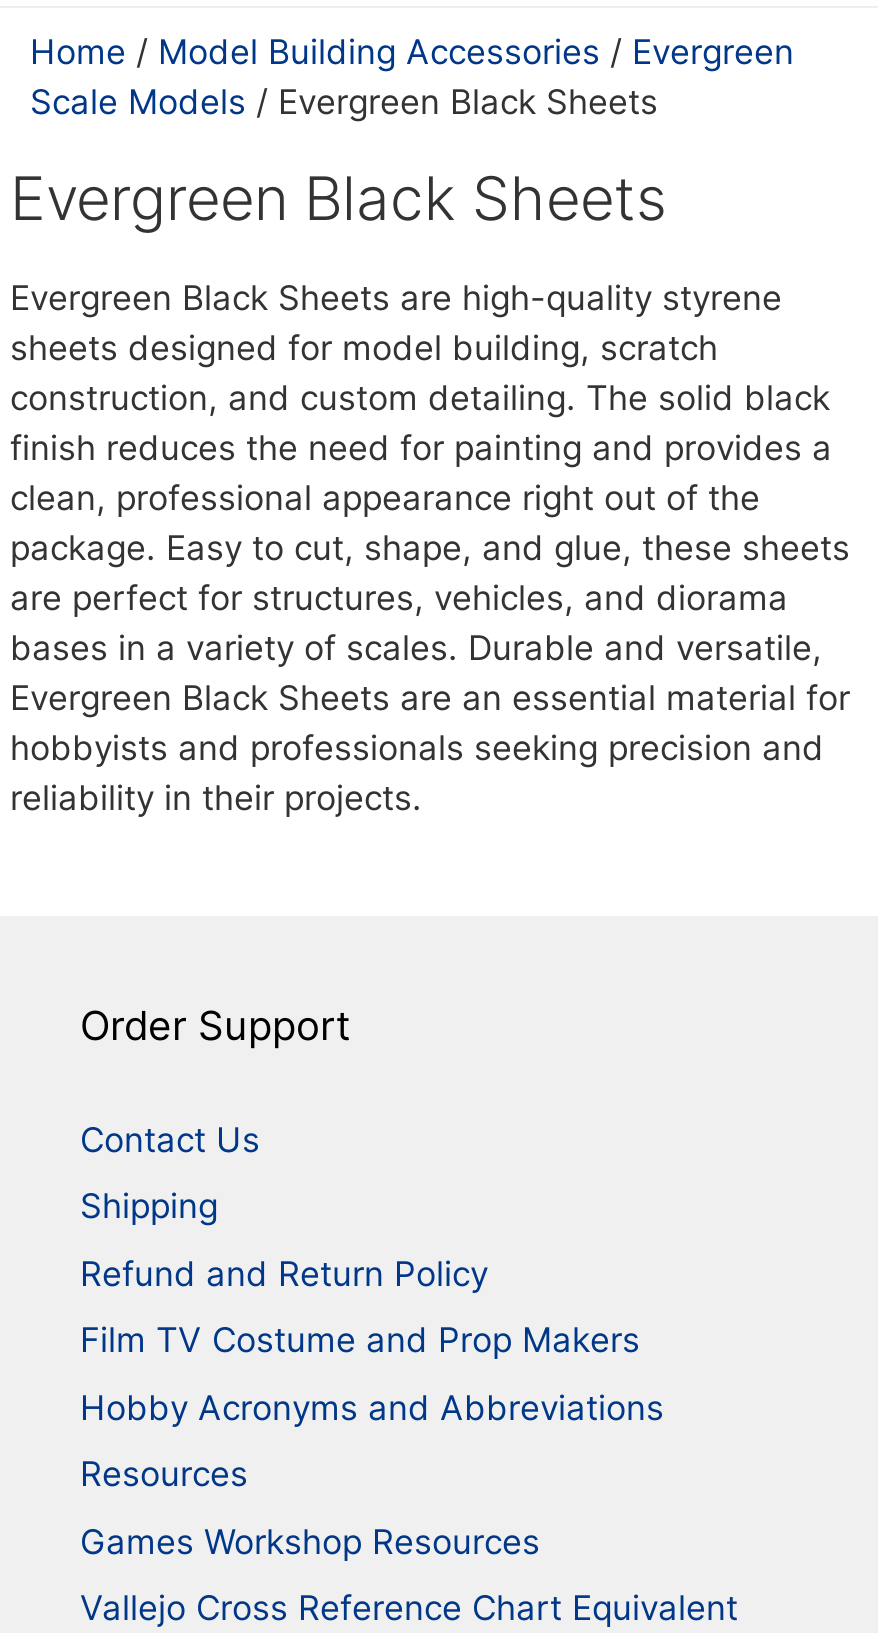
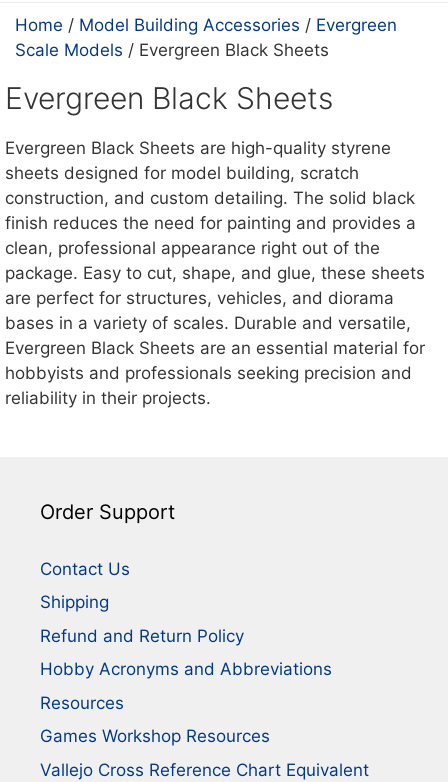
[80,1320,640,1360] Film TV Costume and Prop Makers -> none

